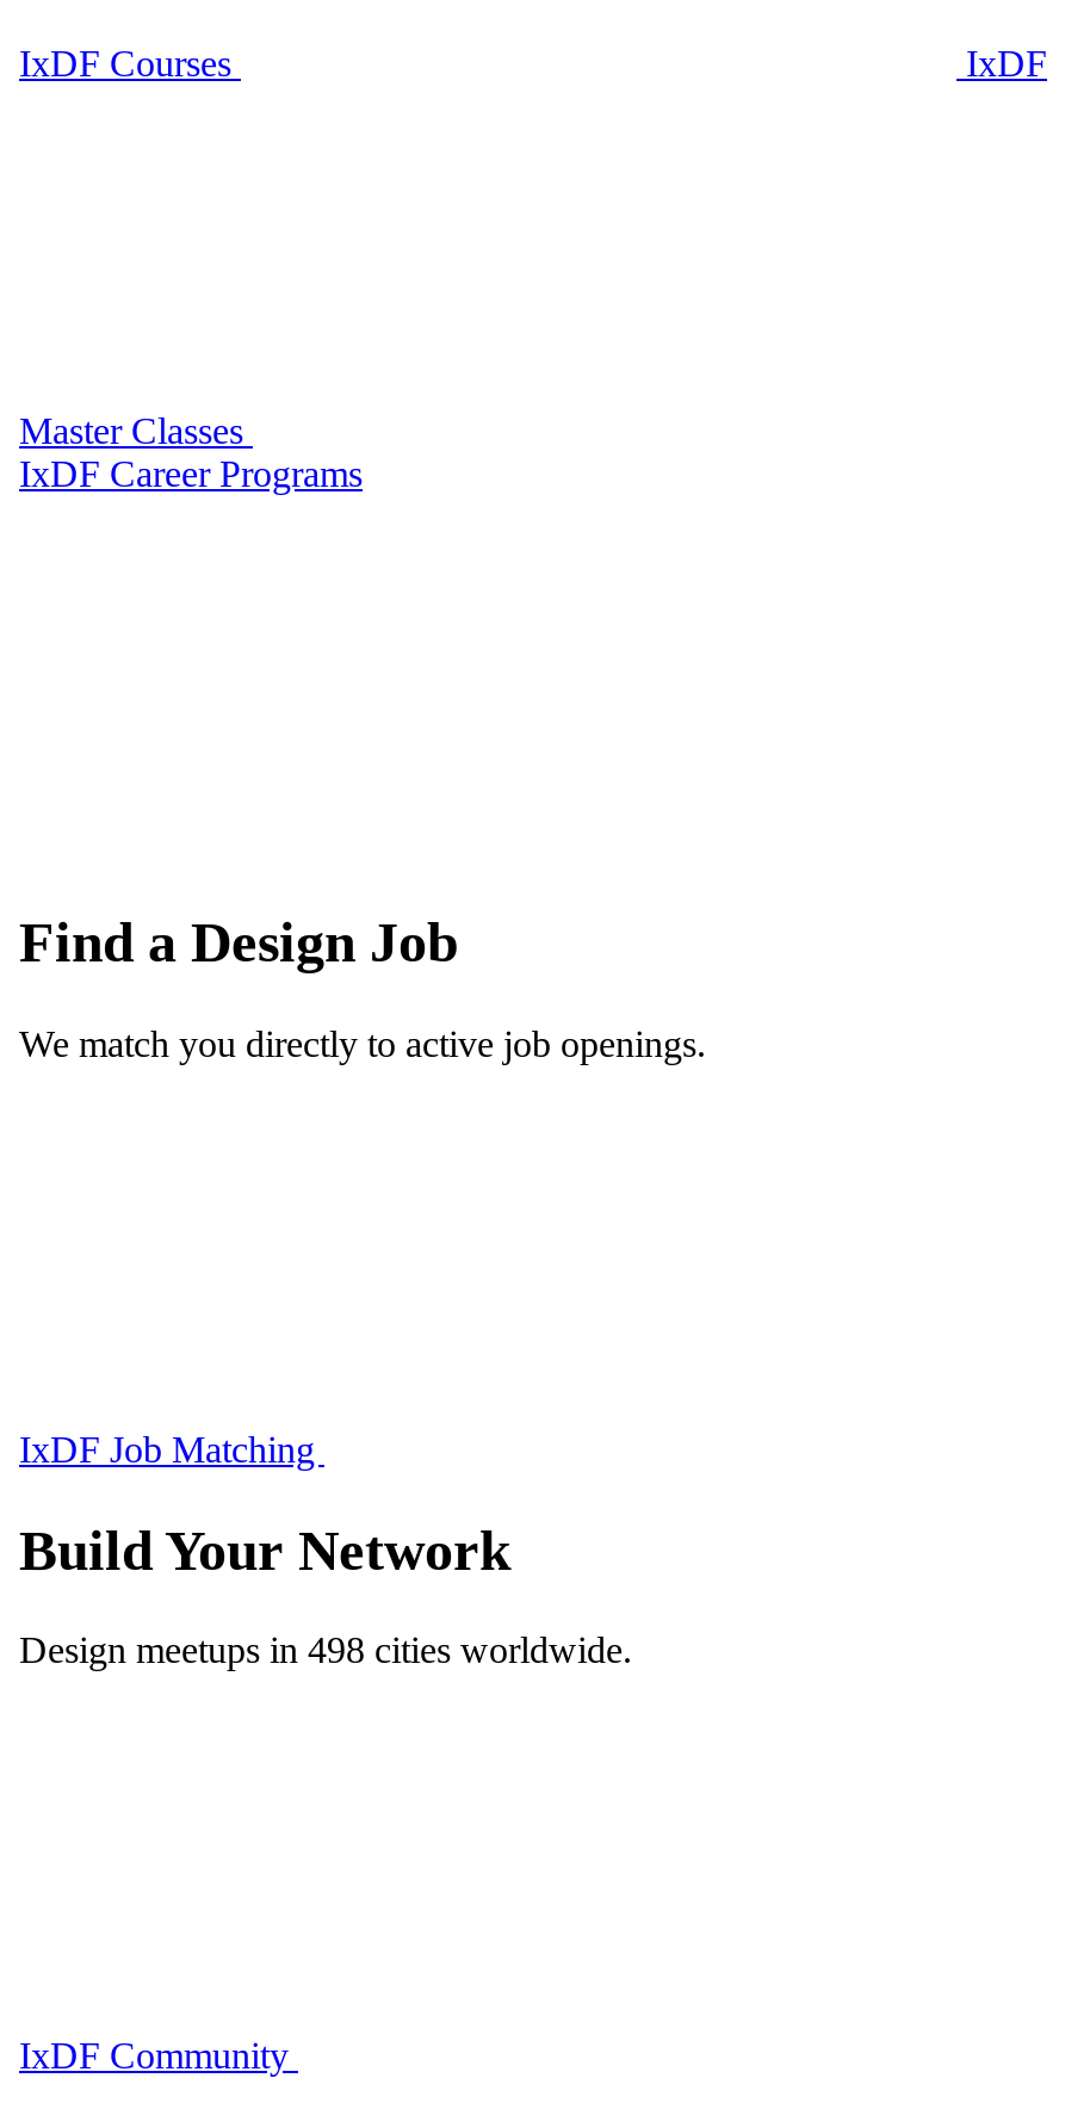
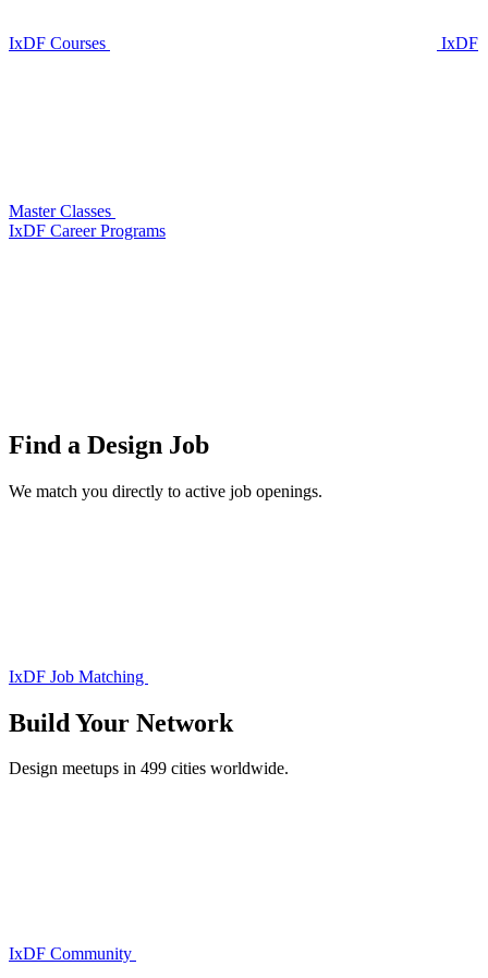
[19,1630,632,1671] Design meetups in 498 cities worldwide. -> [9,759,289,778] Design meetups in 499 cities worldwide.

